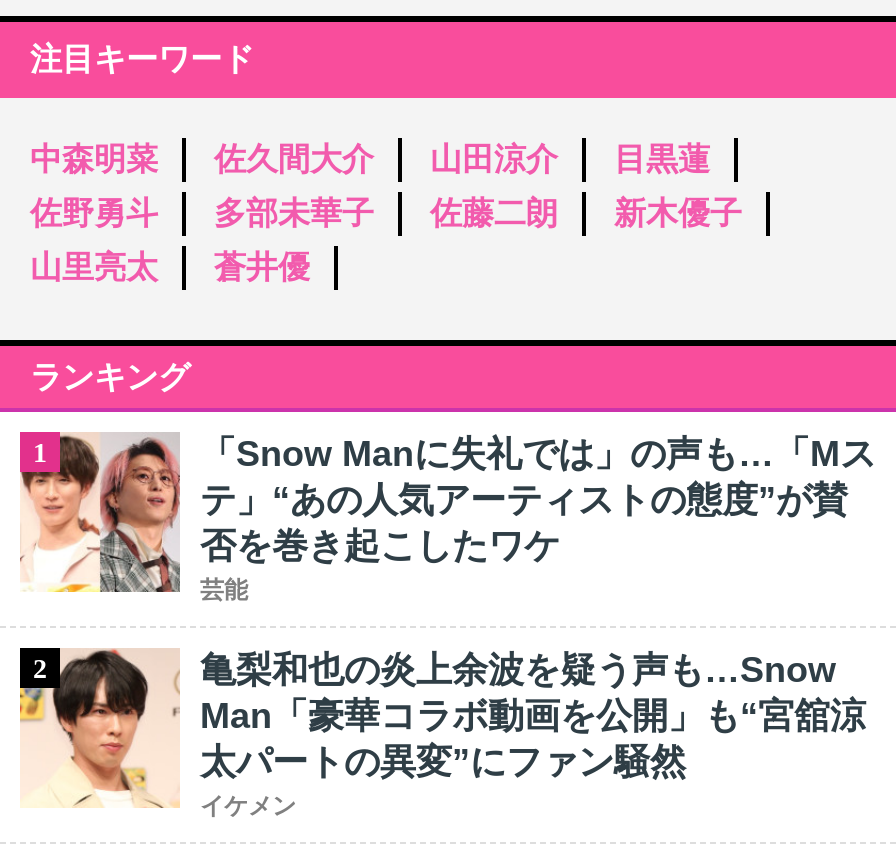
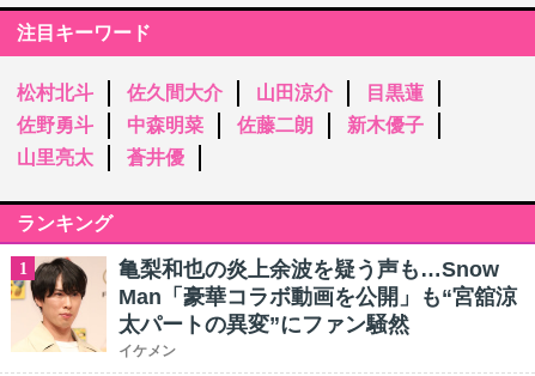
moved [30,142,158,176] -> [127,115,203,135]: 中森明菜
none -> [17,83,93,103] 松村北斗
[214,196,374,230] 多部未華子 -> none
[20,434,876,683] [image] | 「Snow Manに失礼では」の声も…「Mス | テ」“あの人気アーティストの態度”が賛 | 否を巻き起こしたワケ | 芸能 | 2 -> none

